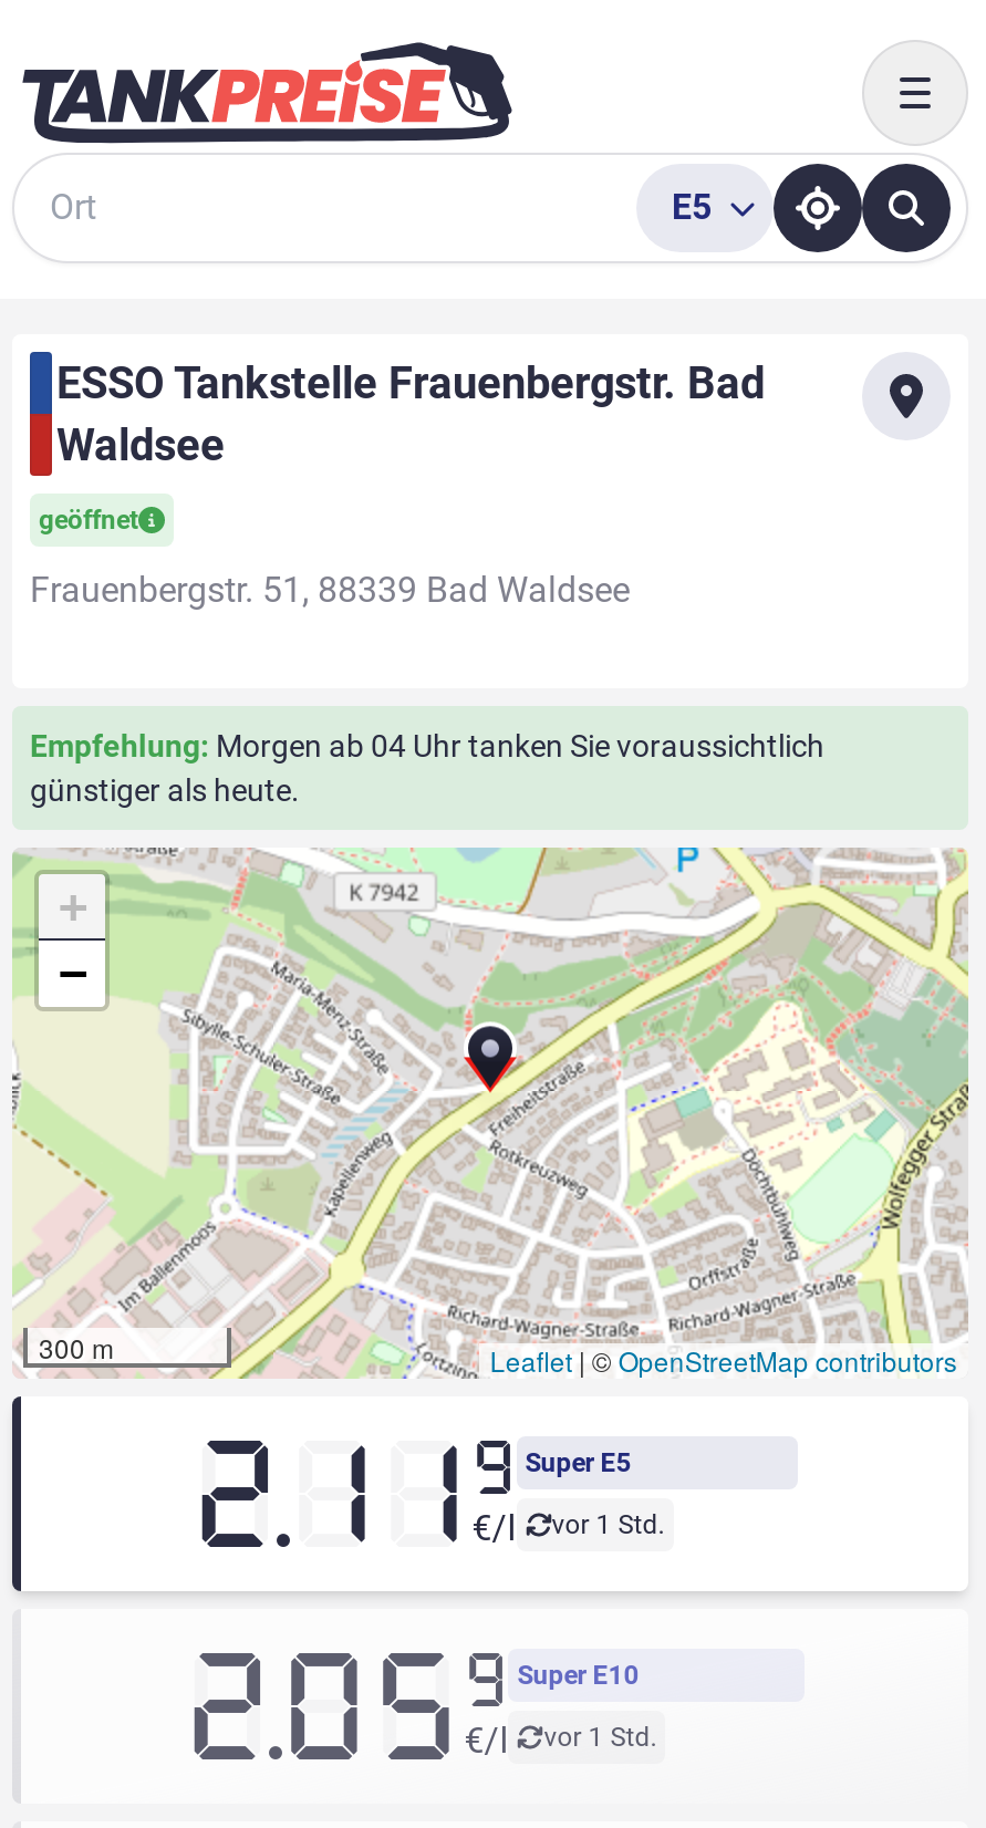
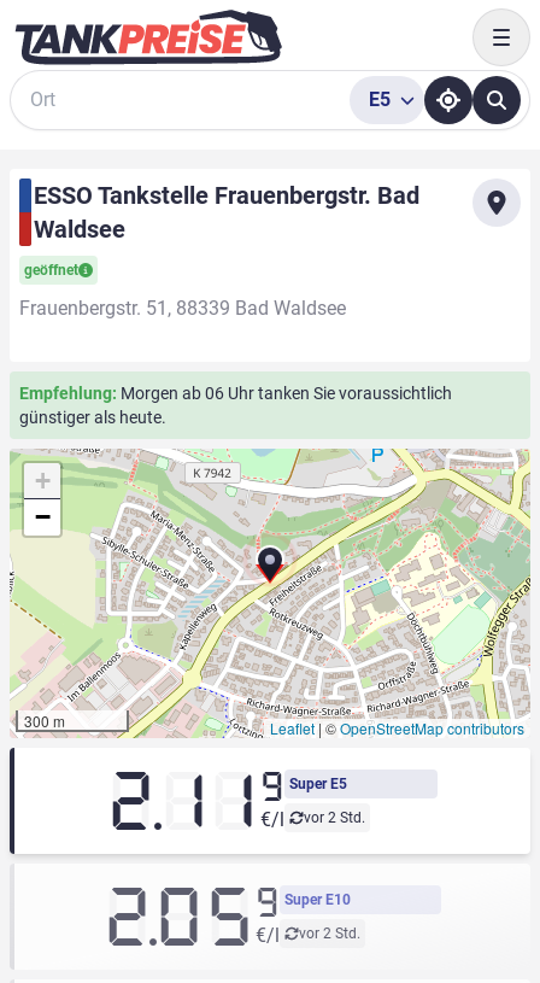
[30,729,824,764] Empfehlung: Morgen ab 04 Uhr tanken Sie voraussichtlich -> [19,384,452,403] Empfehlung: Morgen ab 06 Uhr tanken Sie voraussichtlich
[552,1510,664,1541] vor 1 Std. -> [303,810,365,826] vor 2 Std.
[544,1722,657,1753] vor 1 Std. -> [299,925,361,942] vor 2 Std.

